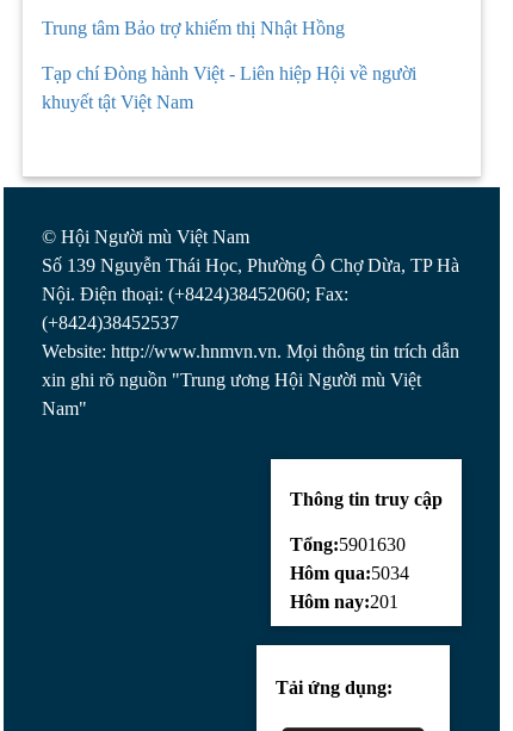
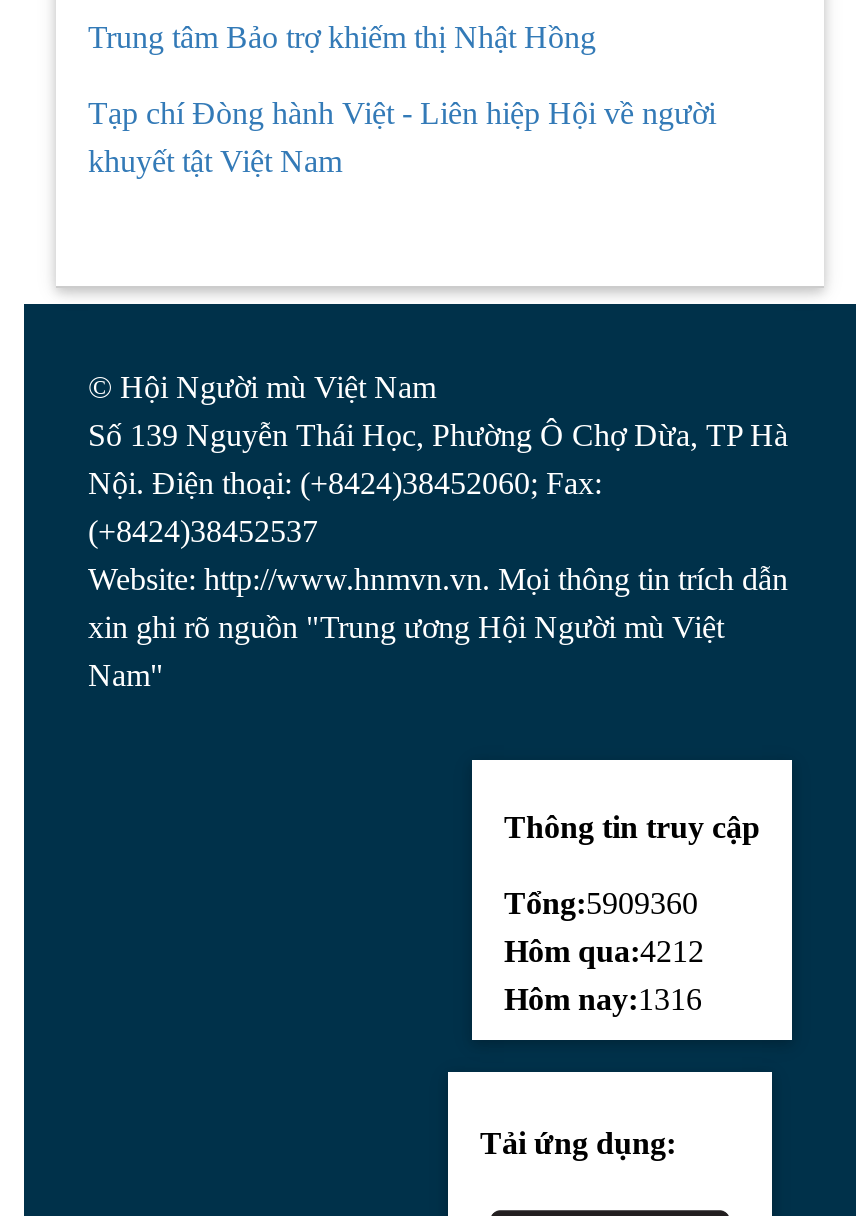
[290,534,406,554] Tổng:5901630 -> [504,885,698,919] Tổng:5909360
[290,562,409,583] Hôm qua:5034 -> [504,933,704,967] Hôm qua:4212
[290,591,398,611] Hôm nay:201 -> [504,981,702,1015] Hôm nay:1316

